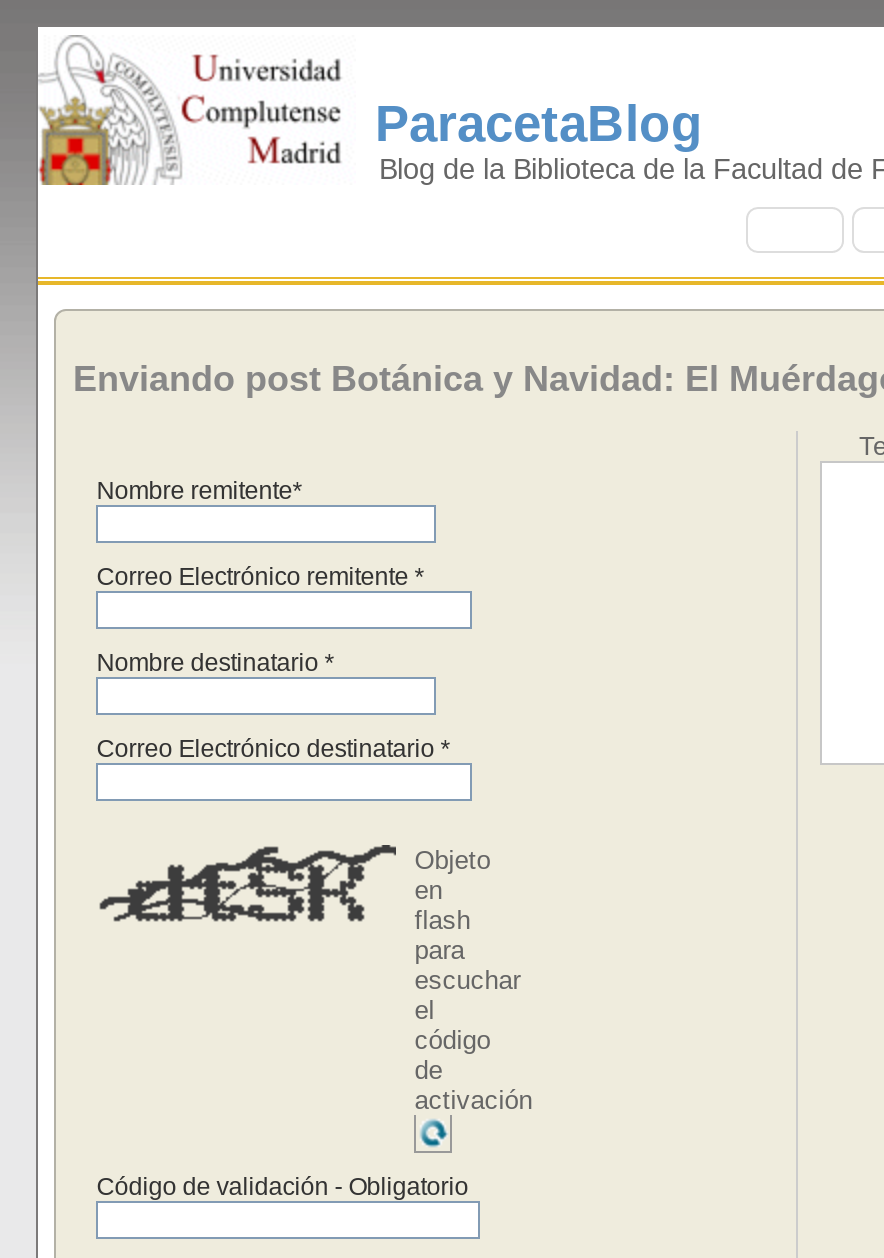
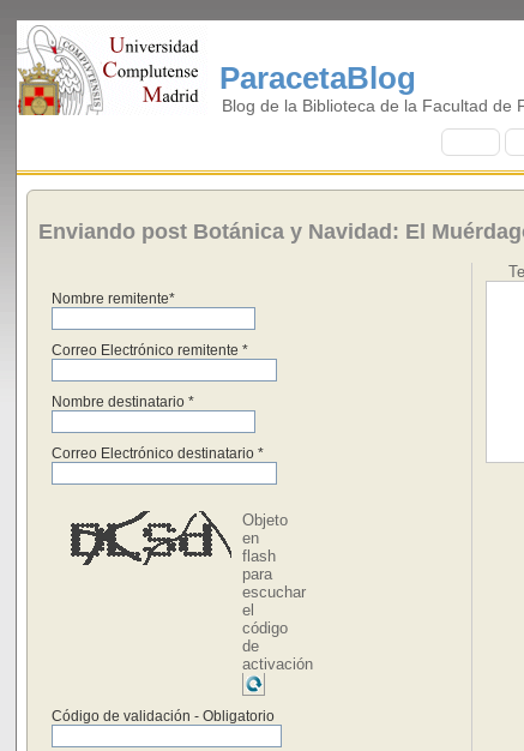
[98,843,398,935] [image] -> [54,510,233,566] [image]

